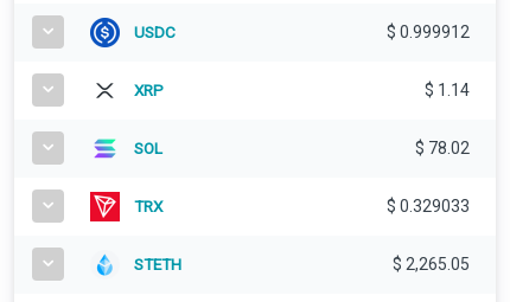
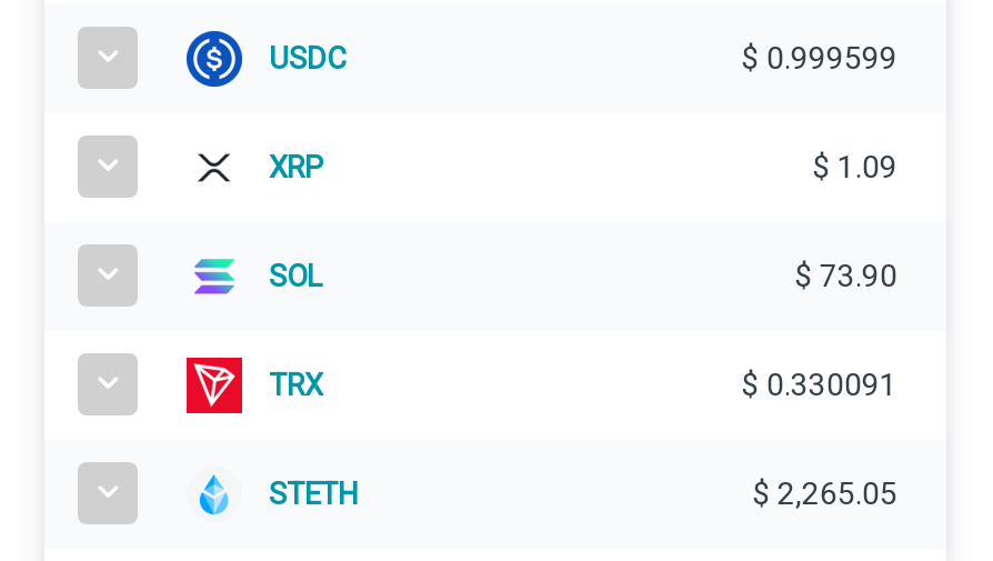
[386,23,469,41] $0.999912 -> [742,40,897,76] $0.999599
[424,81,469,99] $1.14 -> [813,149,897,184] $1.09
[415,139,469,158] $78.02 -> [795,258,897,293] $73.90
[386,197,469,216] $0.329033 -> [742,367,897,402] $0.330091

